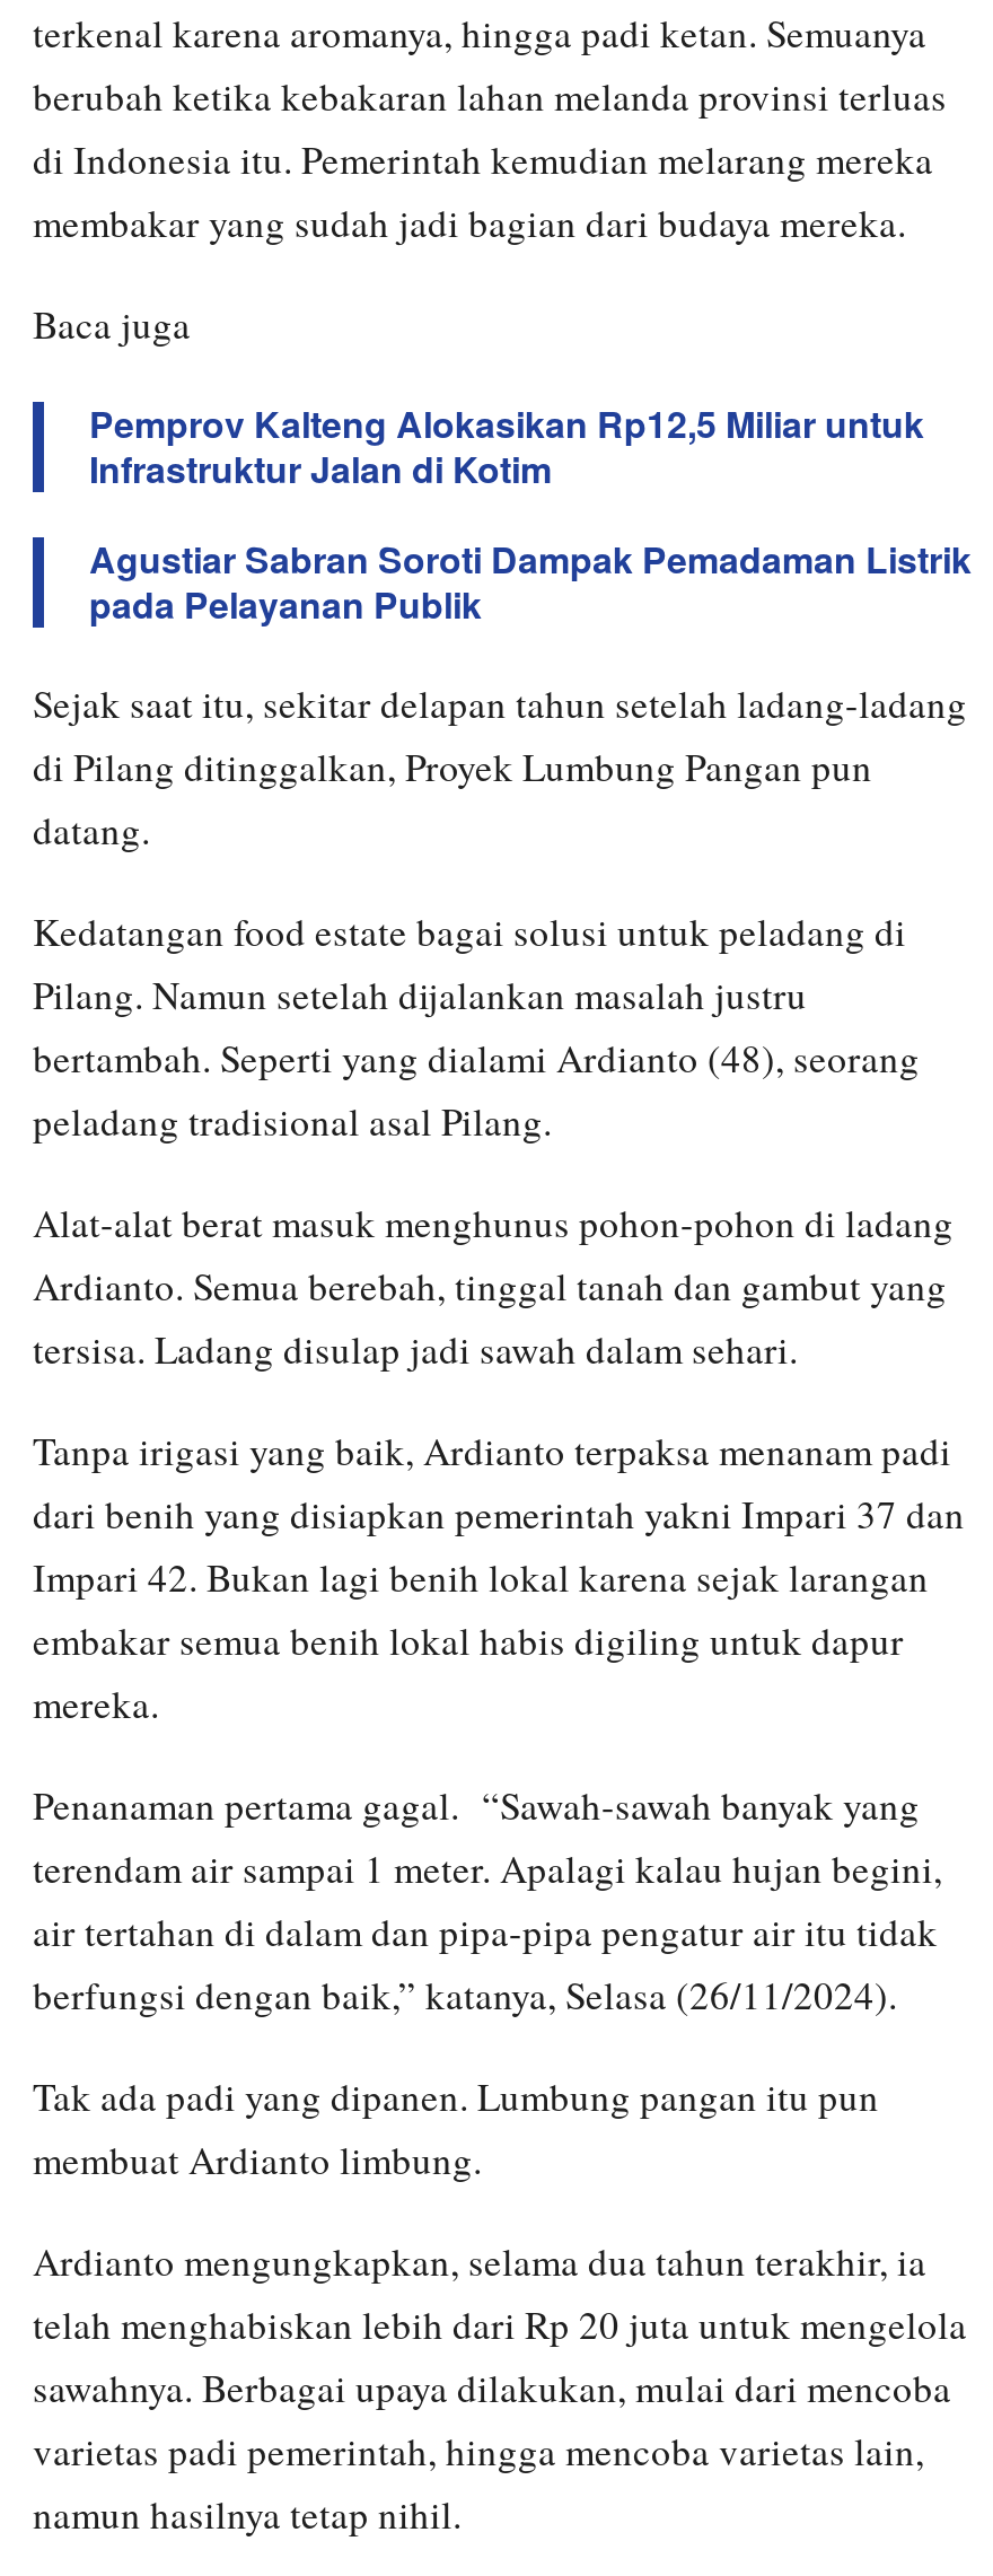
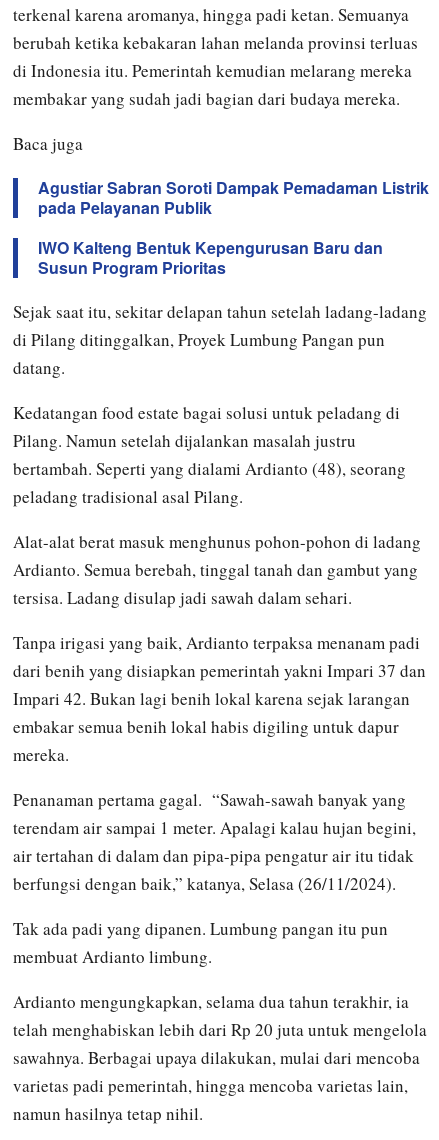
[89,397,924,494] Pemprov Kalteng Alokasikan Rp12,5 Miliar untuk | Infrastruktur Jalan di Kotim -> none
moved [89,533,972,630] -> [38,176,429,219]: Agustiar Sabran Soroti Dampak Pemadaman Listrik | pada Pelayanan Publik
none -> [38,236,383,279] IWO Kalteng Bentuk Kepengurusan Baru dan | Susun Program Prioritas

